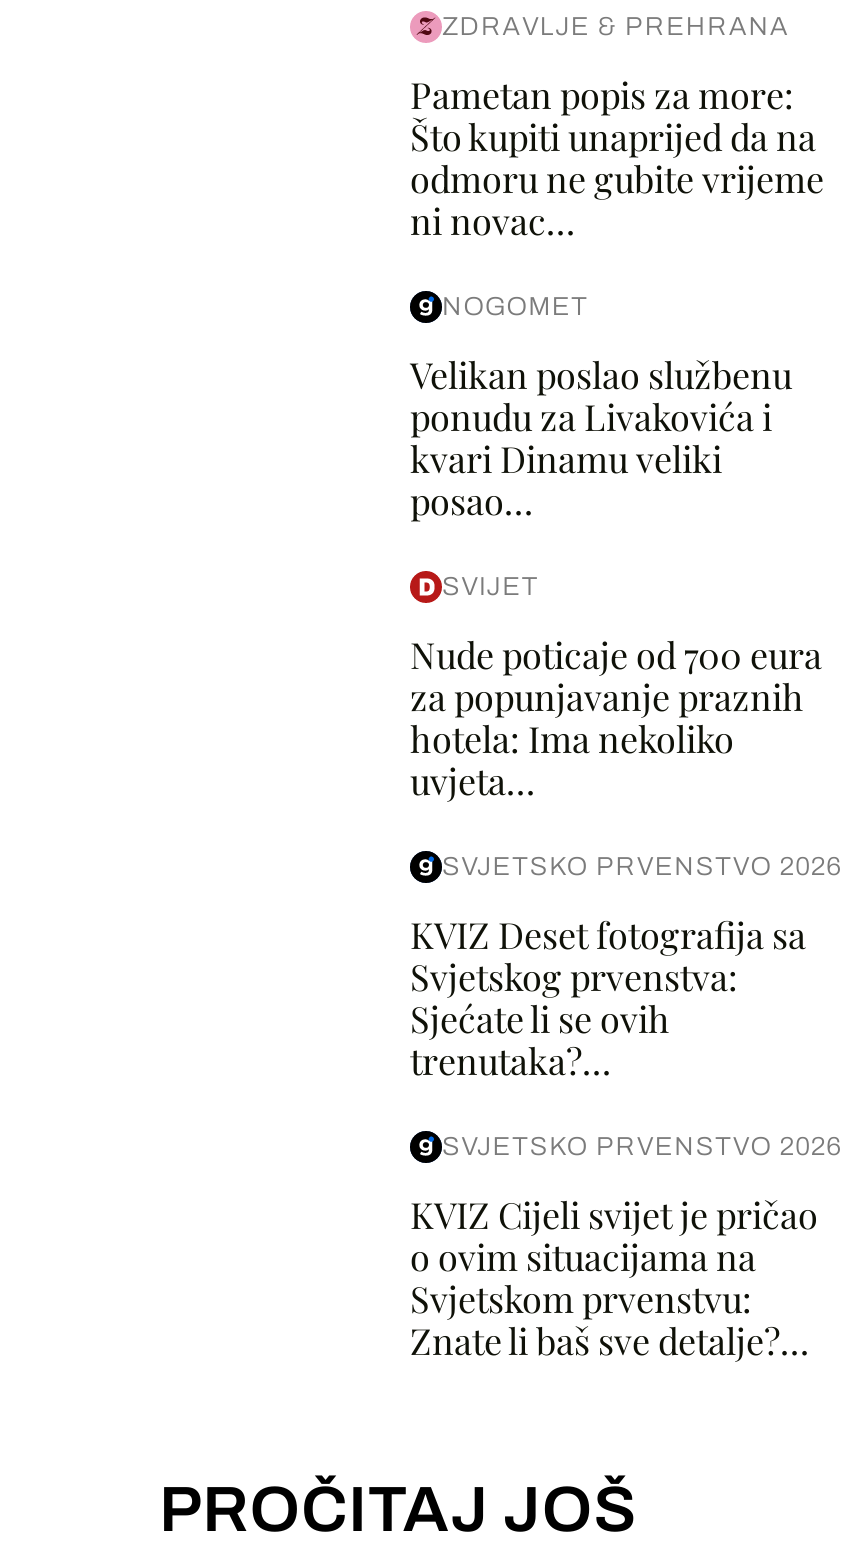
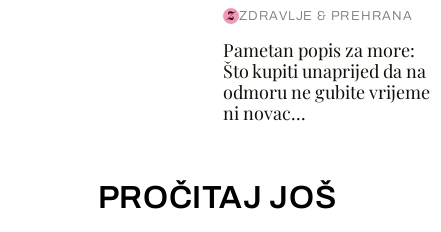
[410,293,842,1365] NOGOMET | Velikan poslao službenu | ponudu za Livakovića i | kvari Dinamu veliki | posao... | SVIJET | Nude poticaje od 700 eura | za popunjavanje praznih | hotela: Ima nekoliko | uvjeta... | SVJETSKO PRVENSTVO 2026 | KVIZ Deset fotografija sa | Svjetskog prvenstva: | Sjećate li se ovih | trenutaka?... | SVJETSKO PRVENSTVO 2026 | KVIZ Cijeli svijet je pričao | o ovim situacijama na | Svjetskom prvenstvu: | Znate li baš sve detalje?... -> none

